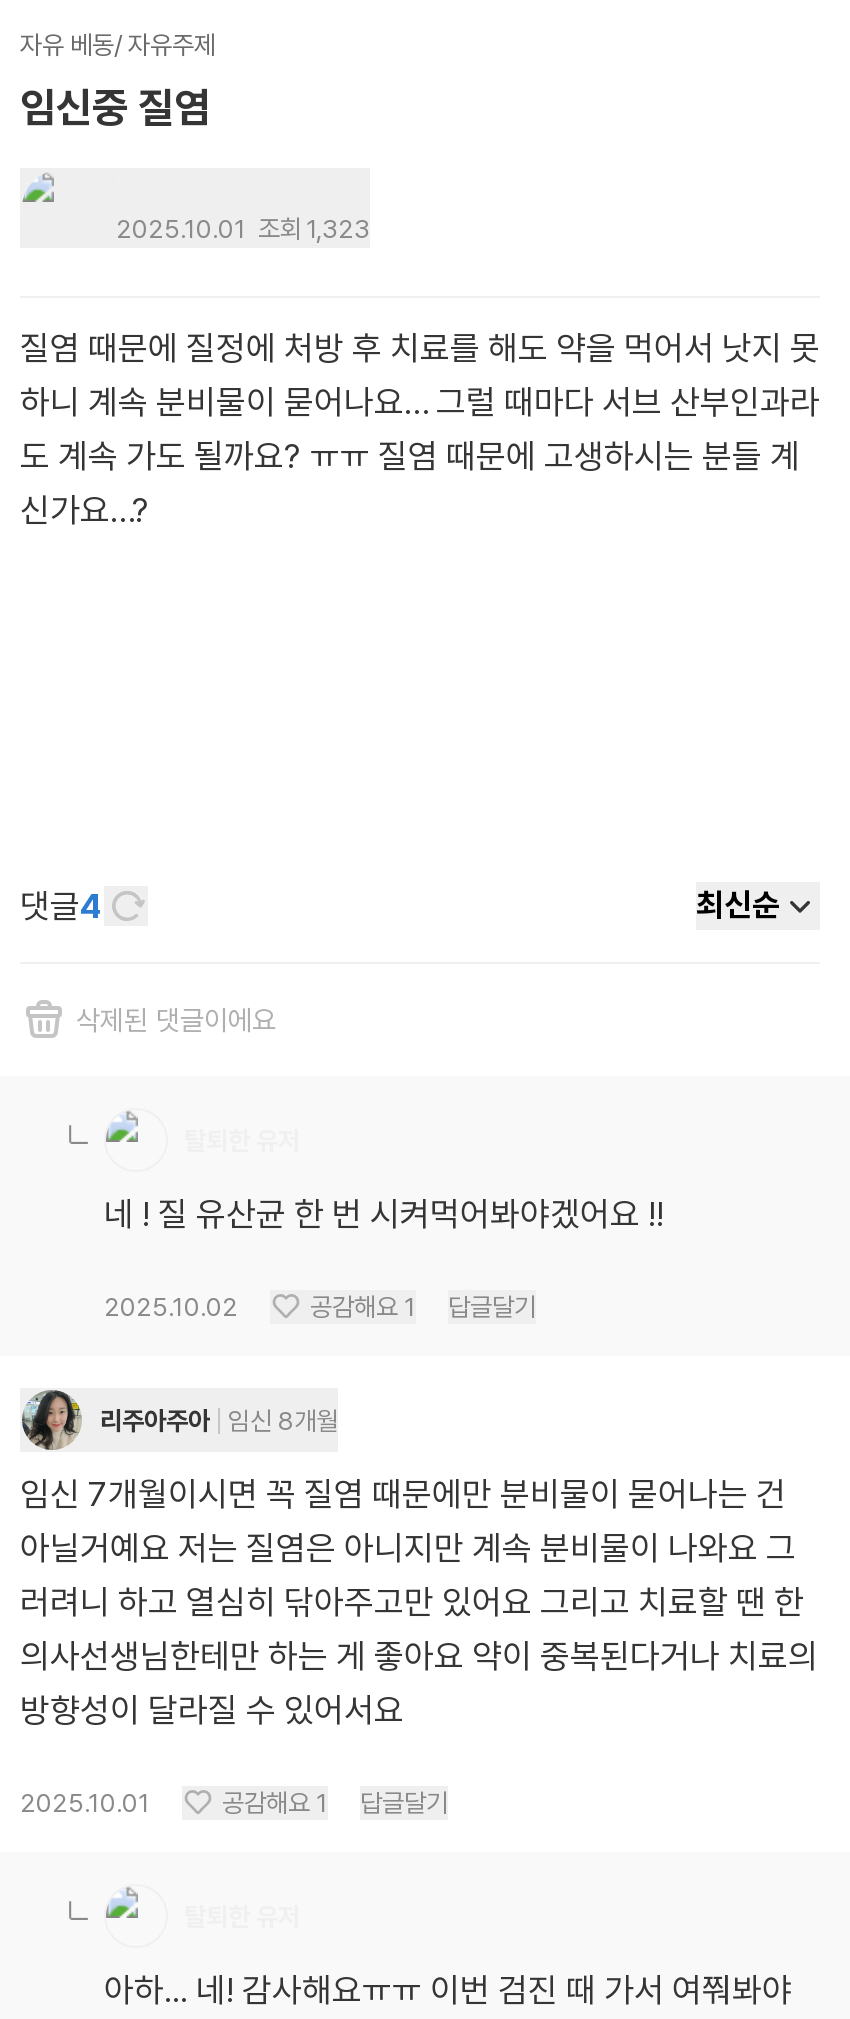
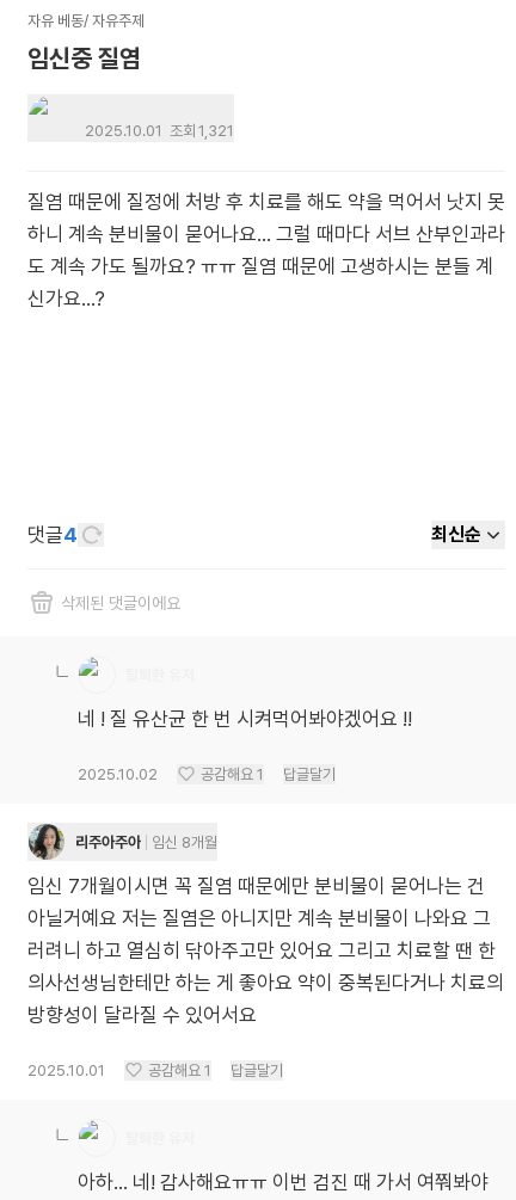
[116,214,370,244] 2025.10.01 조회 1,323 -> [85,122,234,140] 2025.10.01 조회 1,321

